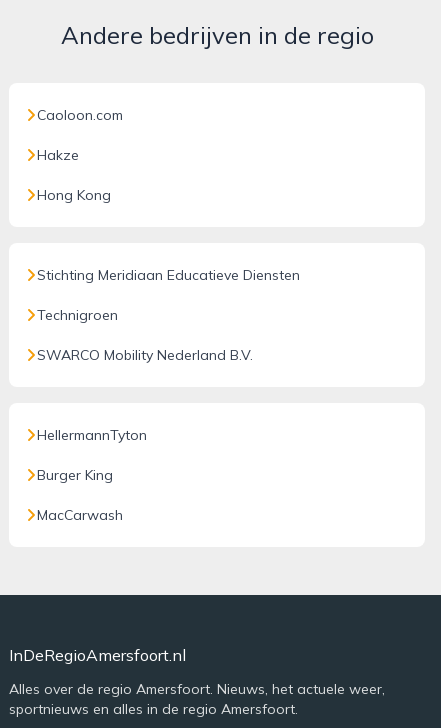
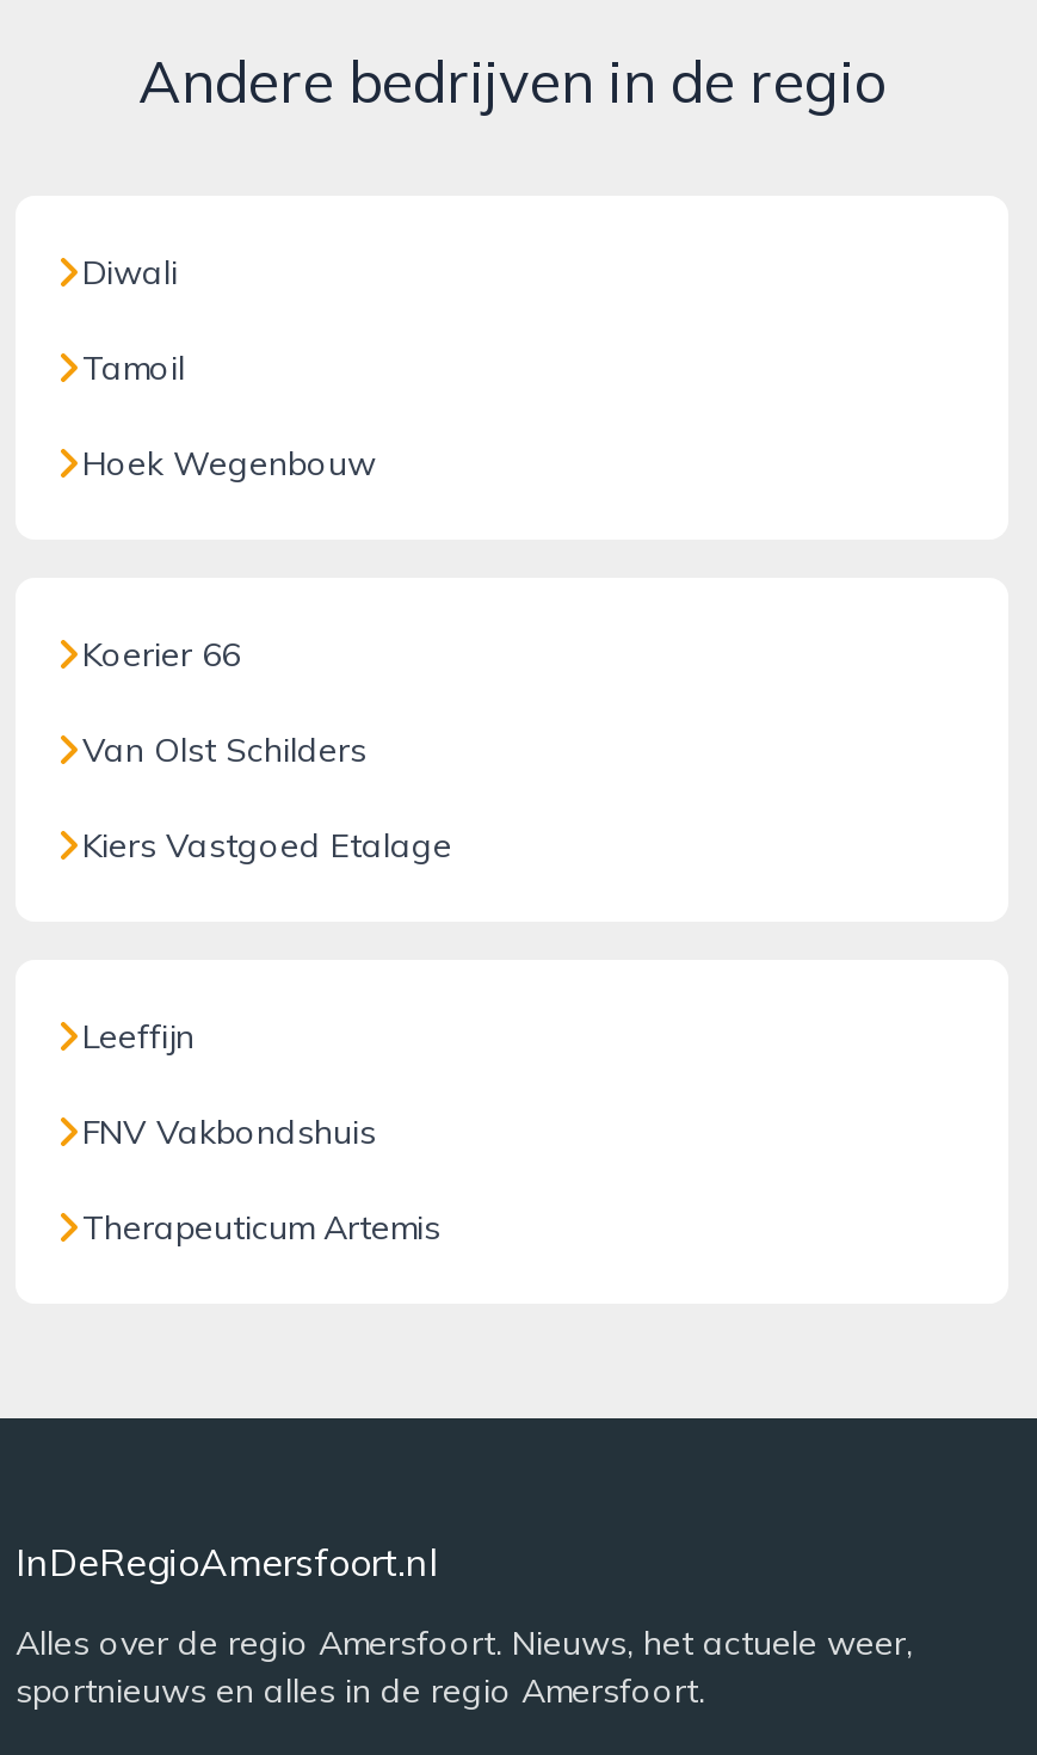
[37,106,123,124] Caoloon.com -> [82,251,178,294] Diwali
[37,146,79,164] Hakze -> [82,346,185,389] Tamoil
[37,186,111,204] Hong Kong -> [82,442,376,485] Hoek Wegenbouw
[37,266,300,284] Stichting Meridiaan Educatieve Diensten -> [82,633,240,676] Koerier 66
[37,306,118,324] Technigroen -> [82,728,366,771] Van Olst Schilders
[37,346,253,364] SWARCO Mobility Nederland B.V. -> [82,824,452,867] Kiers Vastgoed Etalage
[37,426,147,444] HellermannTyton -> [82,1015,195,1058] Leeffijn
[37,466,113,484] Burger King -> [82,1110,376,1153] FNV Vakbondshuis
[37,506,123,524] MacCarwash -> [82,1206,440,1249] Therapeuticum Artemis

